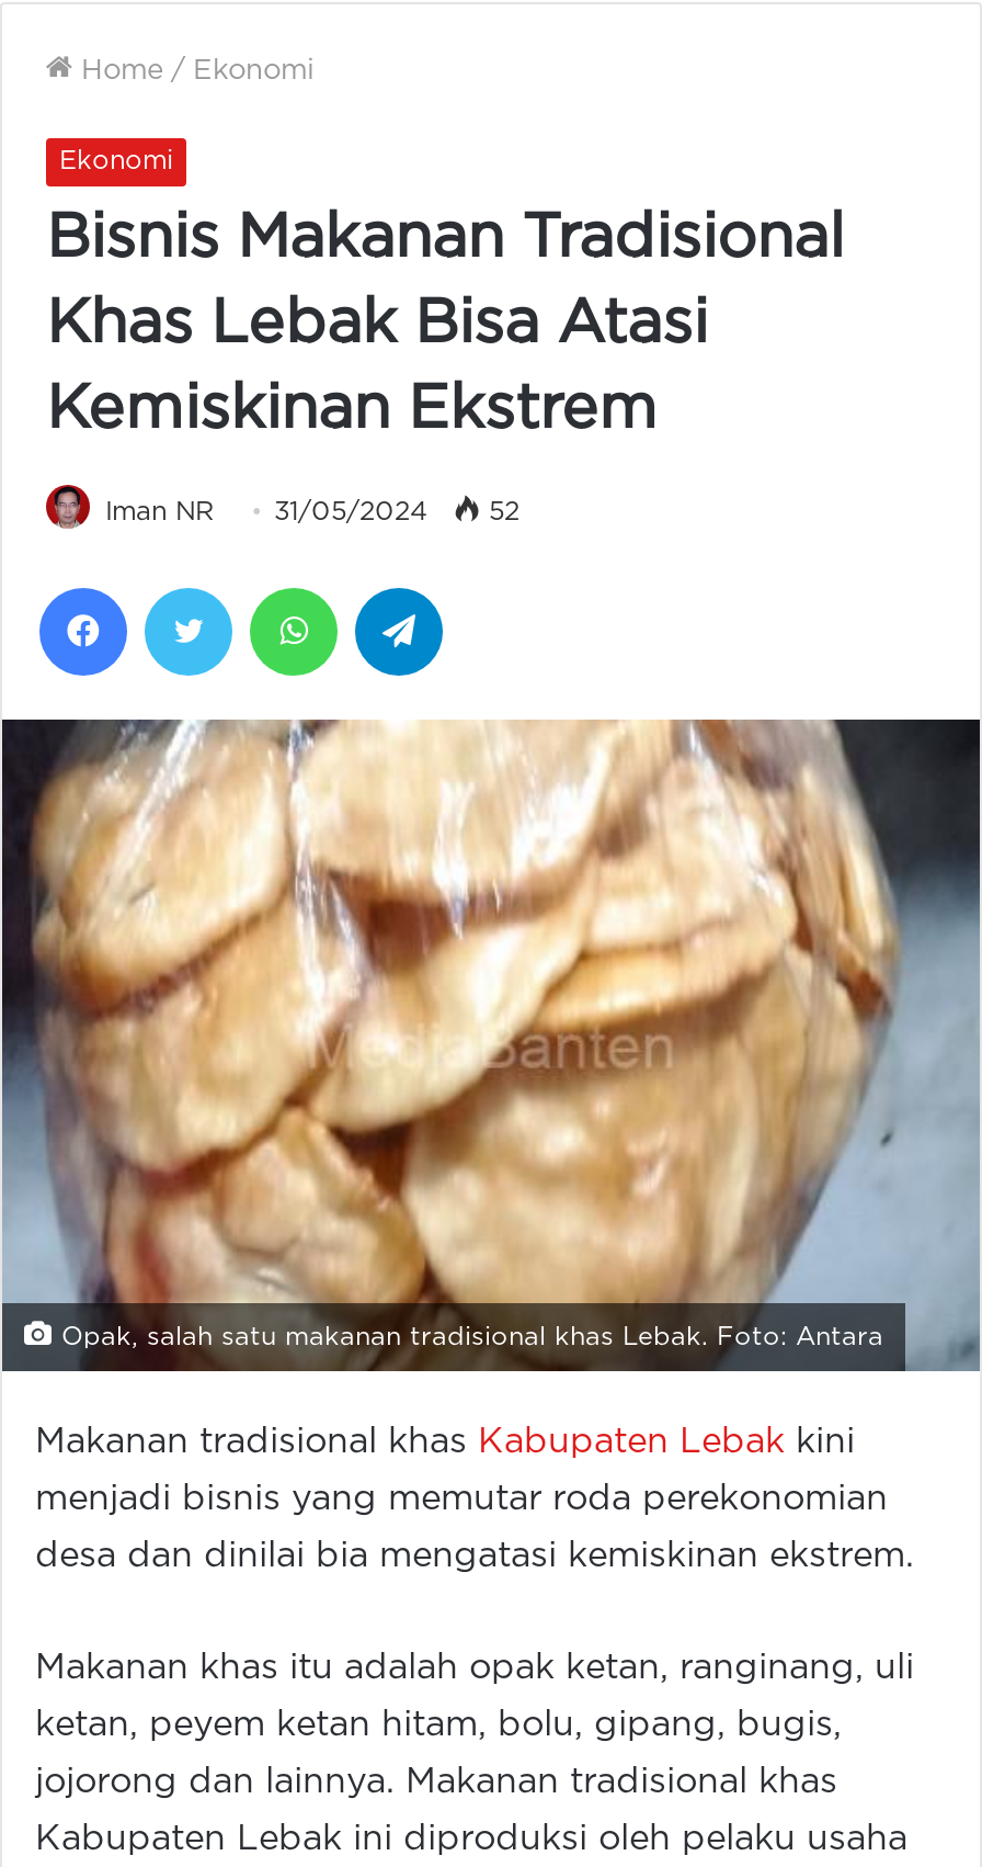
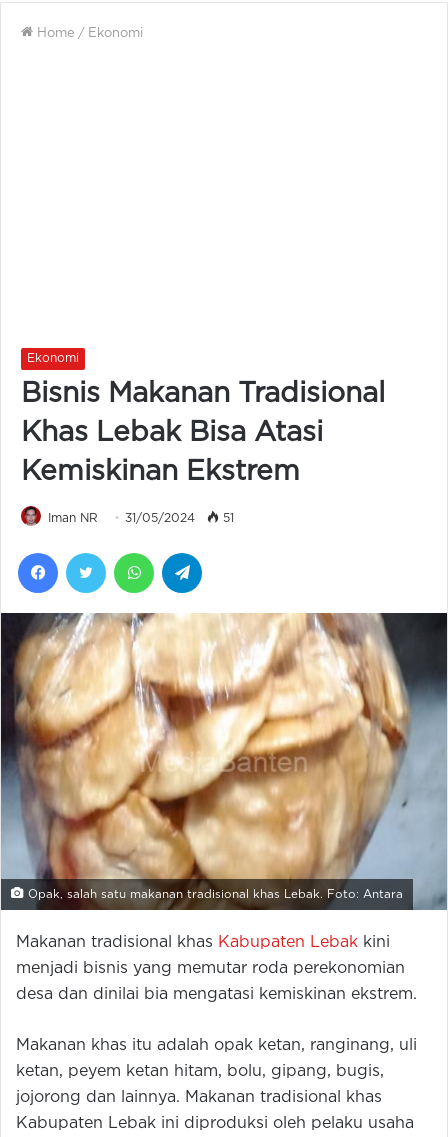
[480,500,519,524] 52 -> [219,513,234,524] 51

